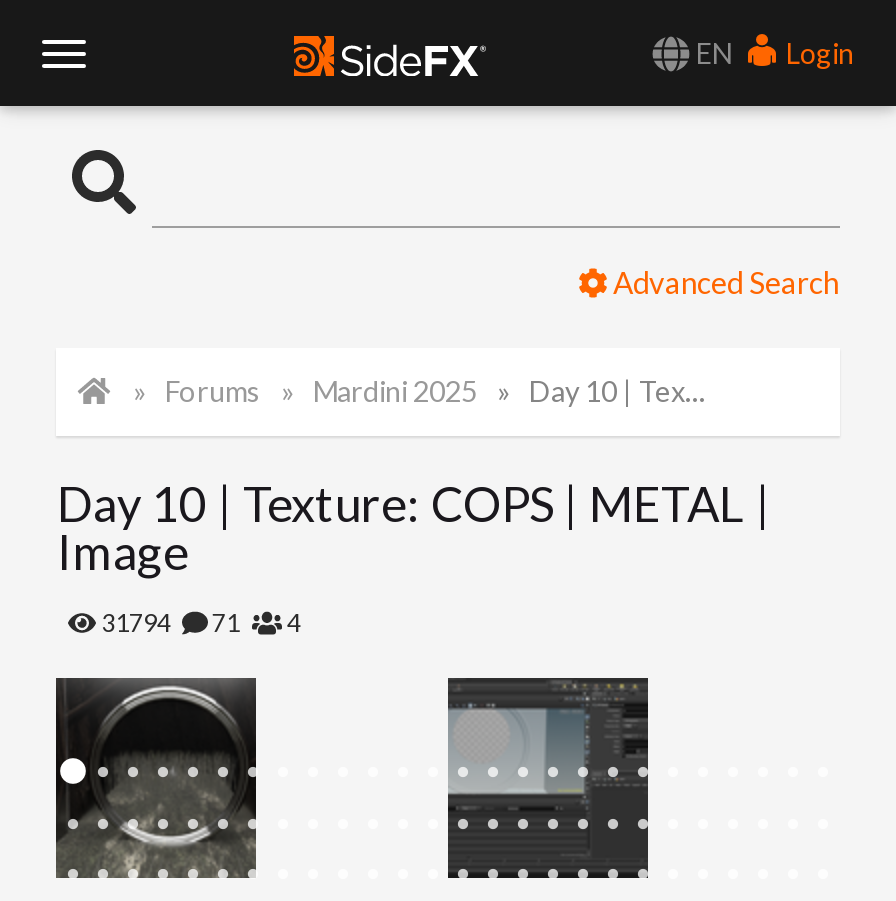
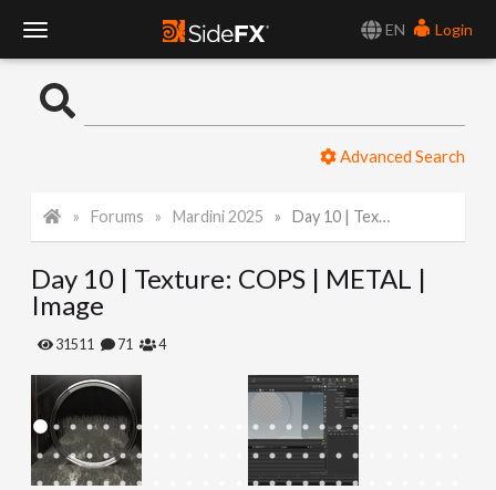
[97,608,183,638] 31794 -> [54,336,101,353] 31511

